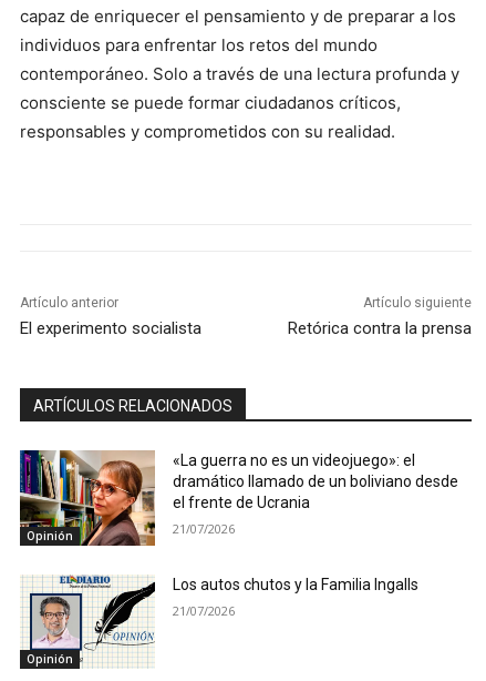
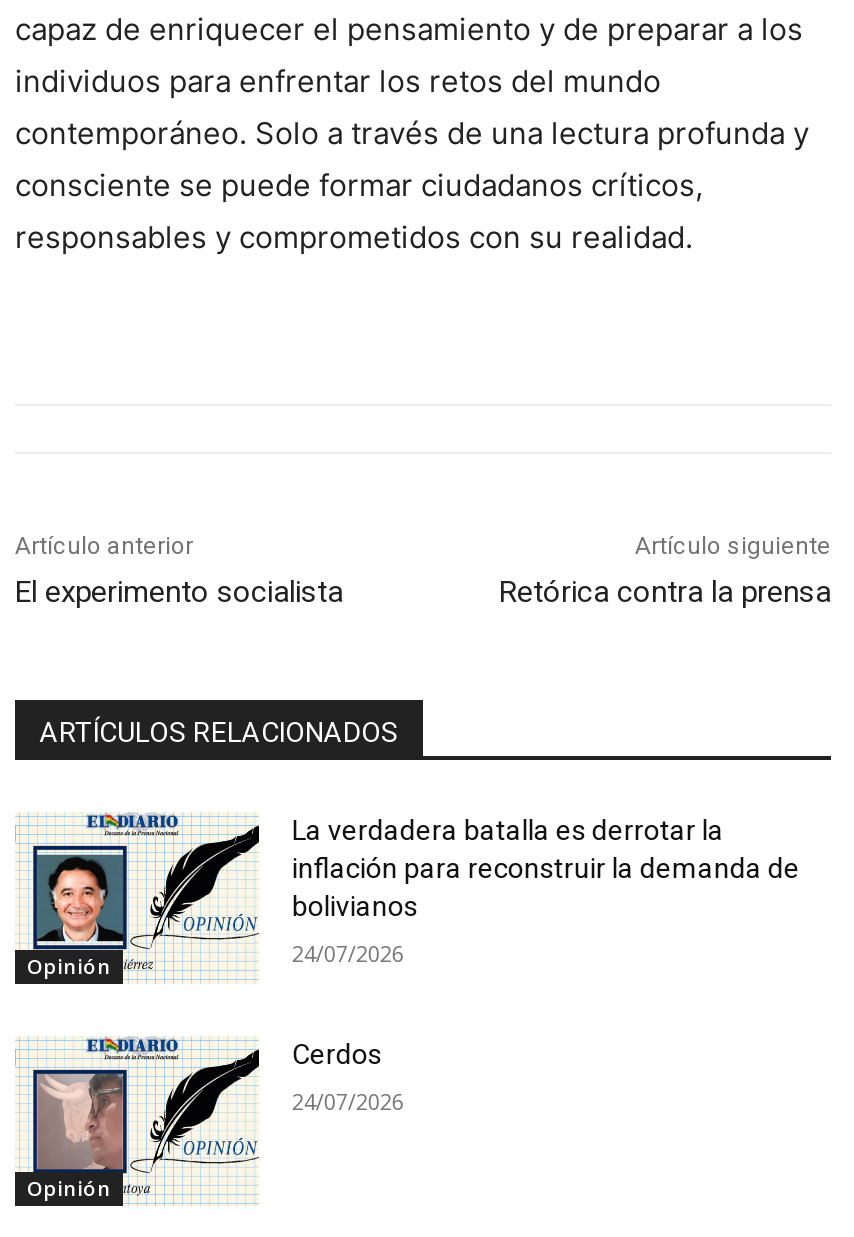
[19,449,459,547] [image] | «La guerra no es un videojuego»: el | dramático llamado de un boliviano desde | el frente de Ucrania -> [15,812,800,984] [image] | La verdadera batalla es derrotar la | inflación para reconstruir la demanda de | bolivianos
[173,520,235,537] 21/07/2026 -> [292,938,404,968] 24/07/2026
[173,575,419,593] Los autos chutos y la Familia Ingalls -> [292,1037,382,1069] Cerdos
[32,596,80,649] [image] -> [37,1072,123,1170] [image]
[173,602,235,619] 21/07/2026 -> [292,1085,404,1115] 24/07/2026

